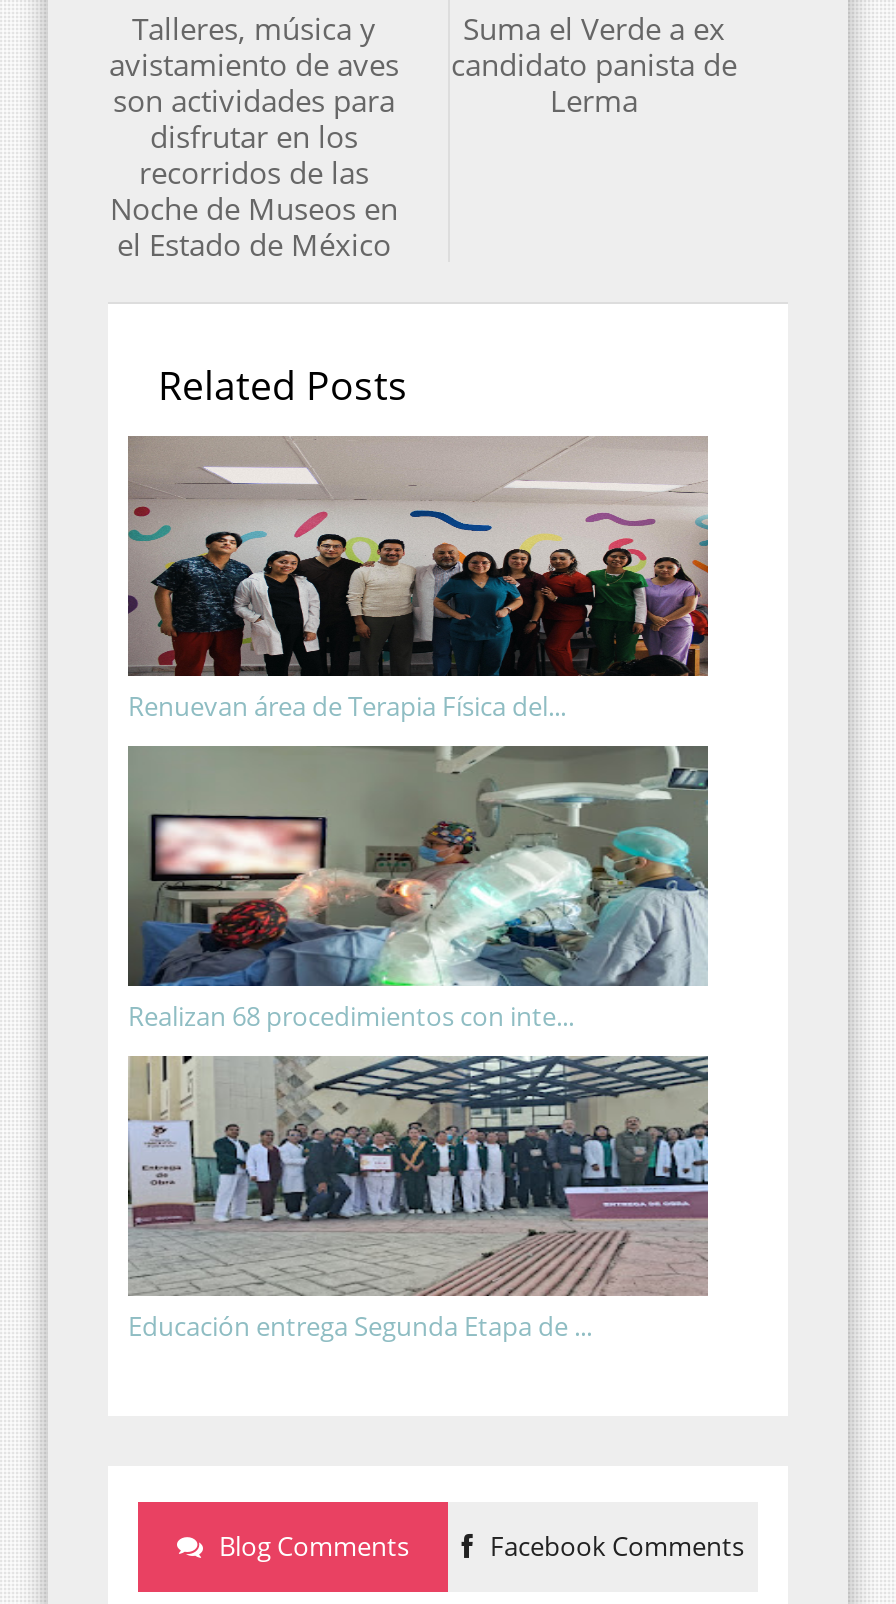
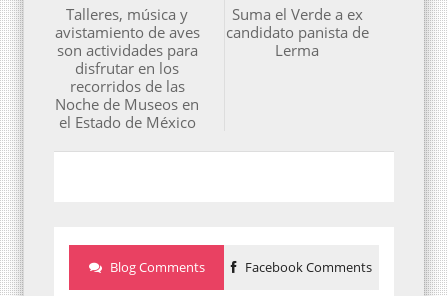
[158,358,408,412] Related Posts -> none
[126,436,710,724] [image] | Renuevan área de Terapia Física del... -> none
[126,744,710,1034] [image] | Realizan 68 procedimientos con inte... -> none
[126,1054,710,1344] [image] | Educación entrega Segunda Etapa de ... -> none

